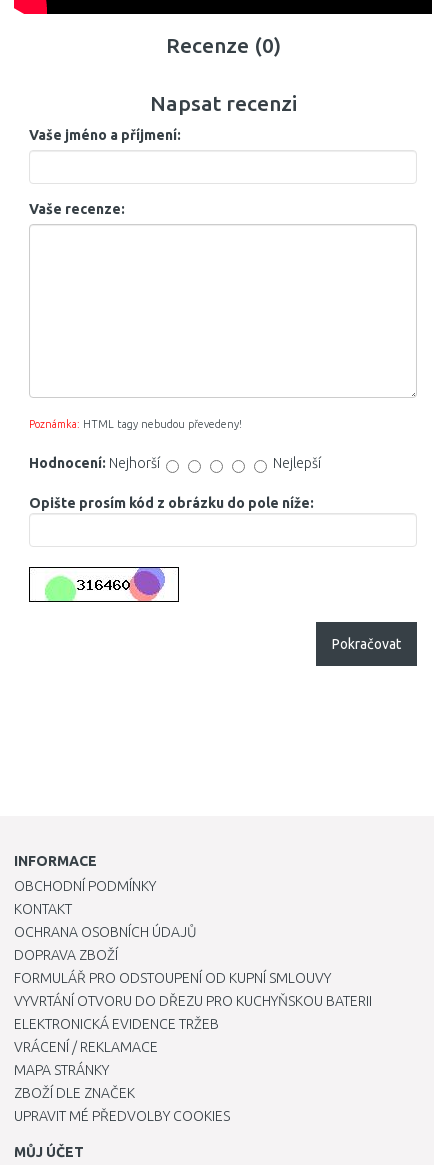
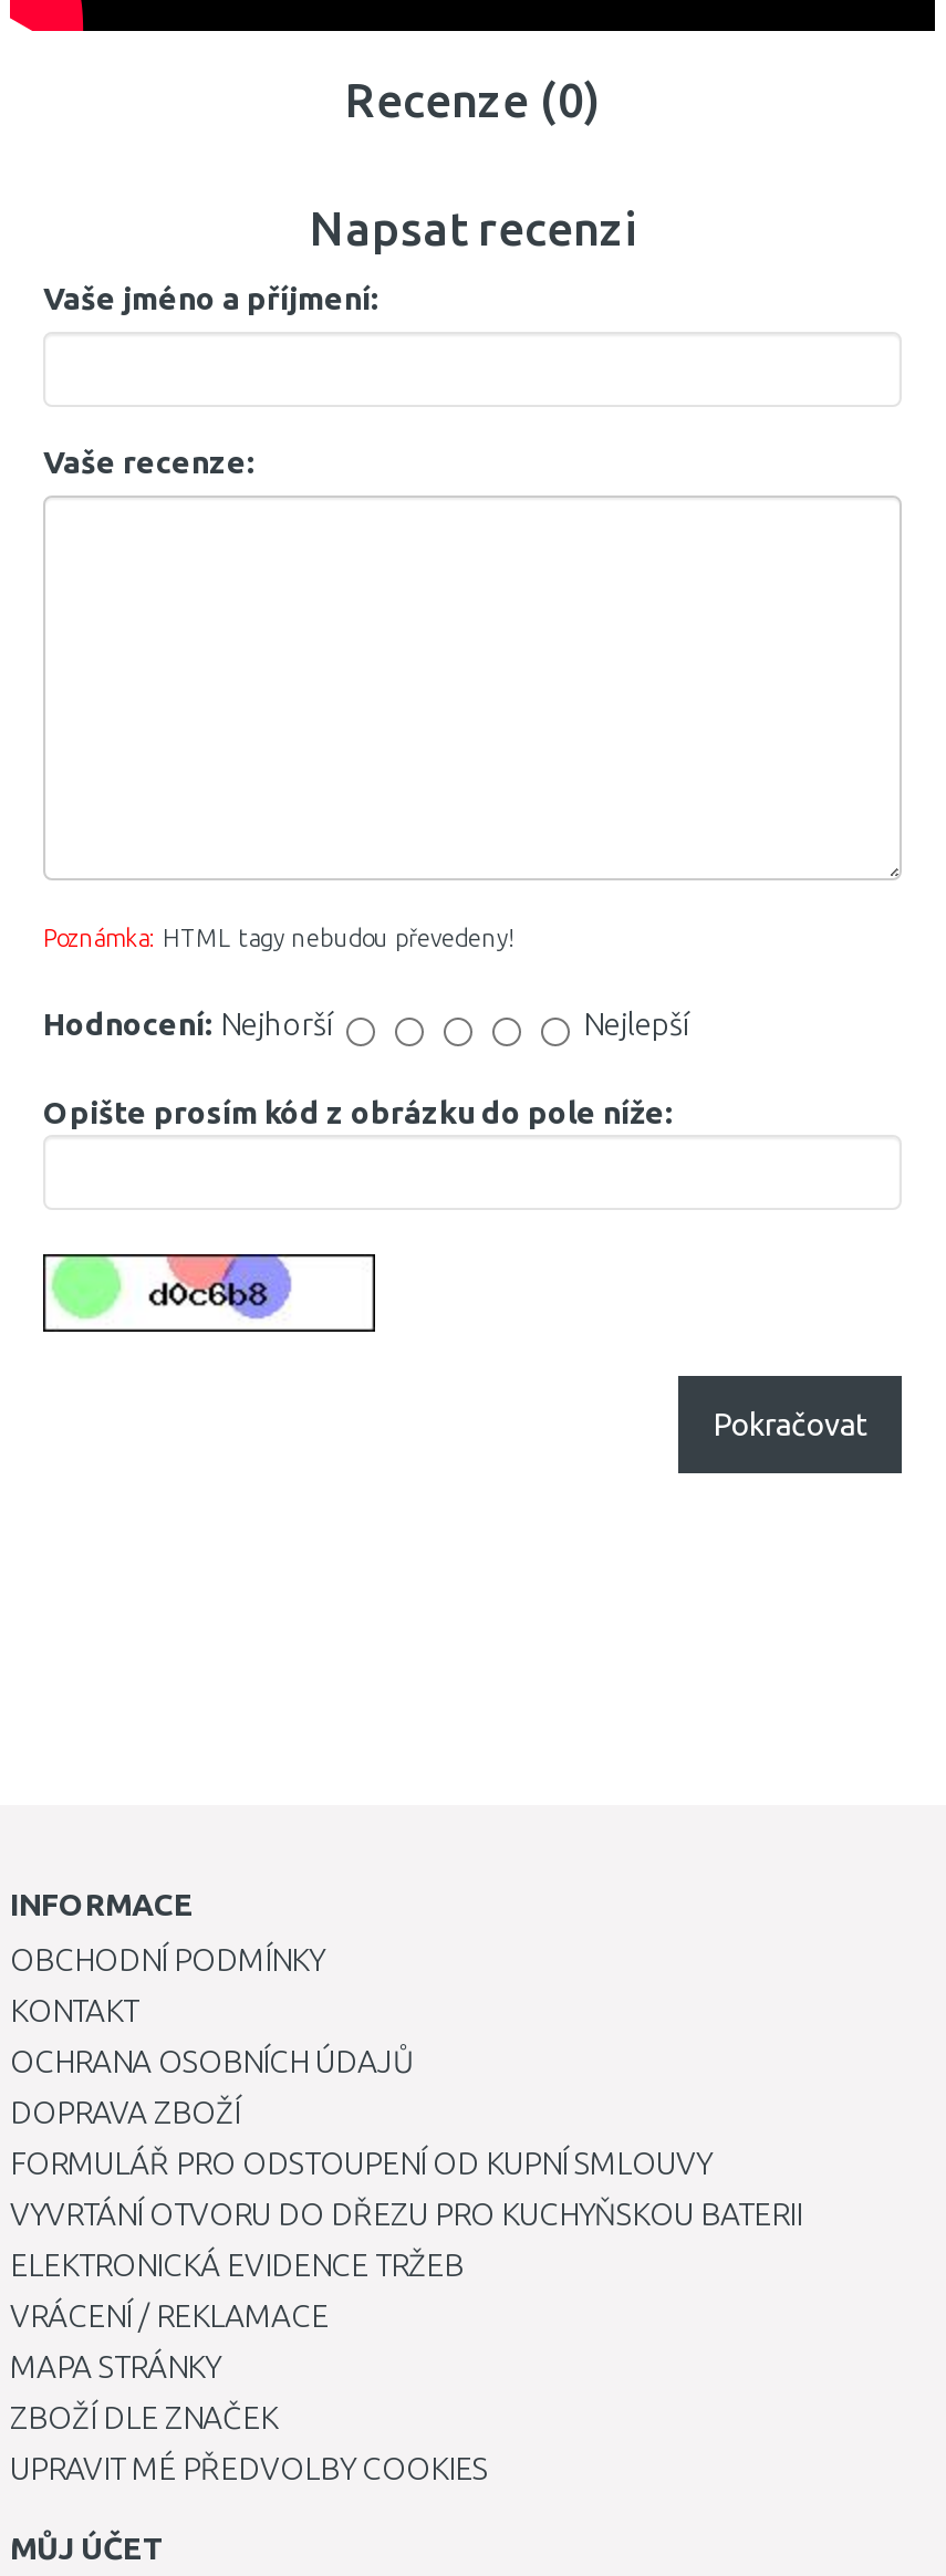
[32,567,166,602] [image] -> [50,1254,344,1332] [image]

